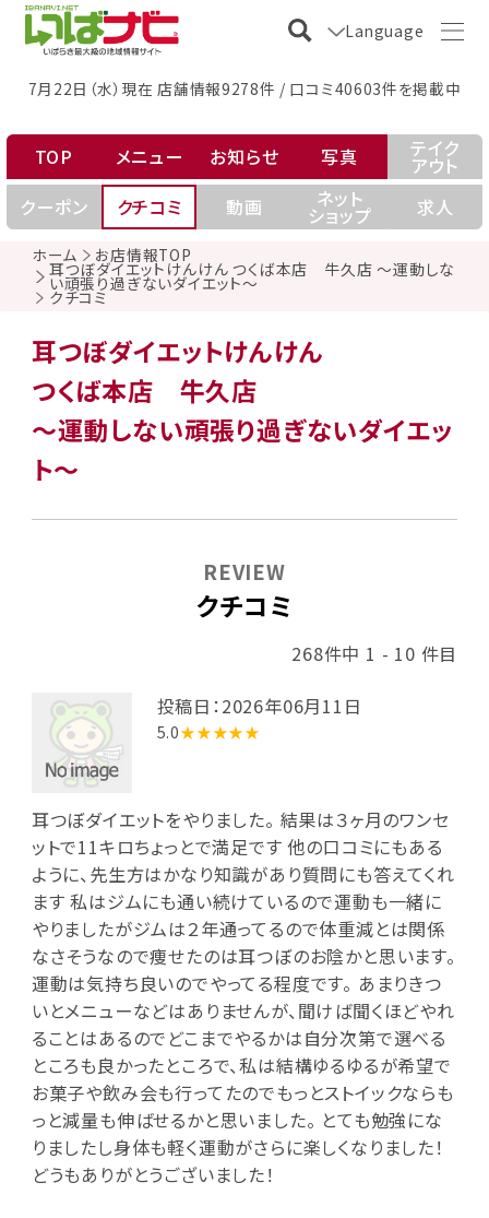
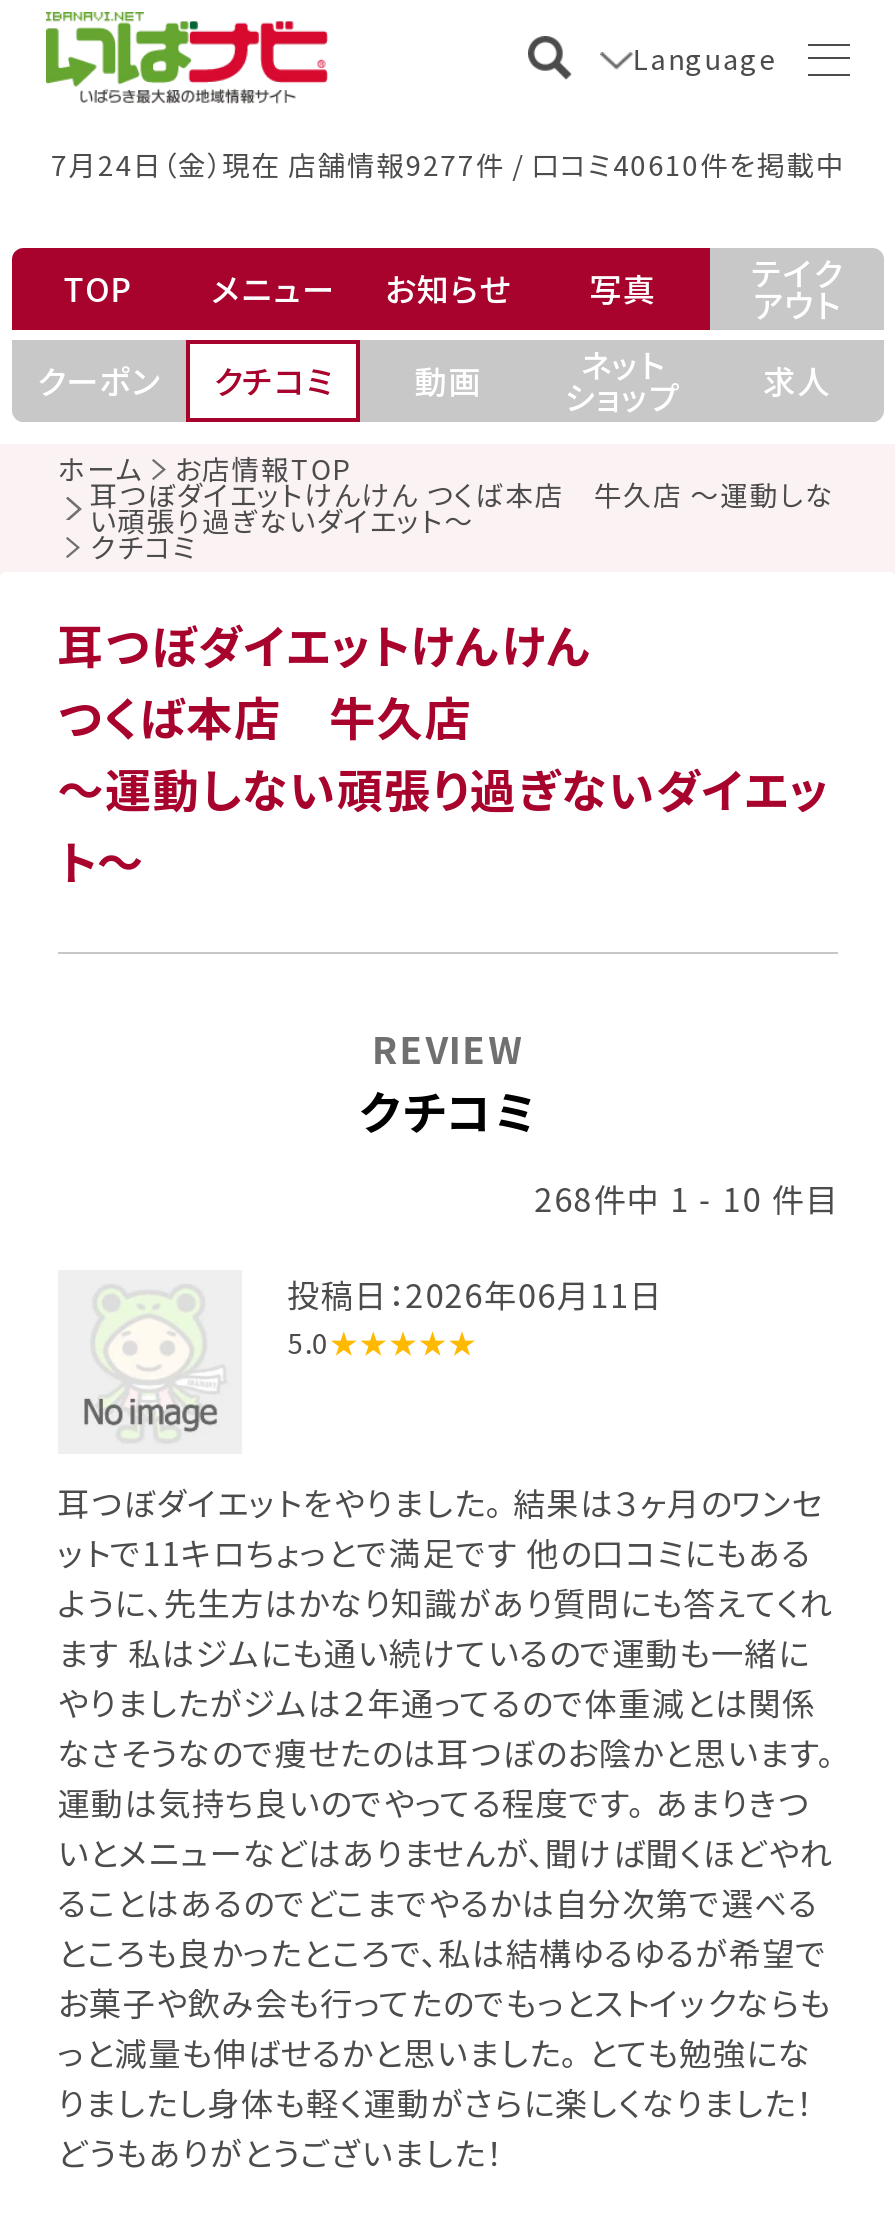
[28,77,461,99] 7月22日（水）現在 店舗情報9278件 / 口コミ40603件を掲載中 -> [51,143,845,183] 7月24日（金）現在 店舗情報9277件 / 口コミ40610件を掲載中

